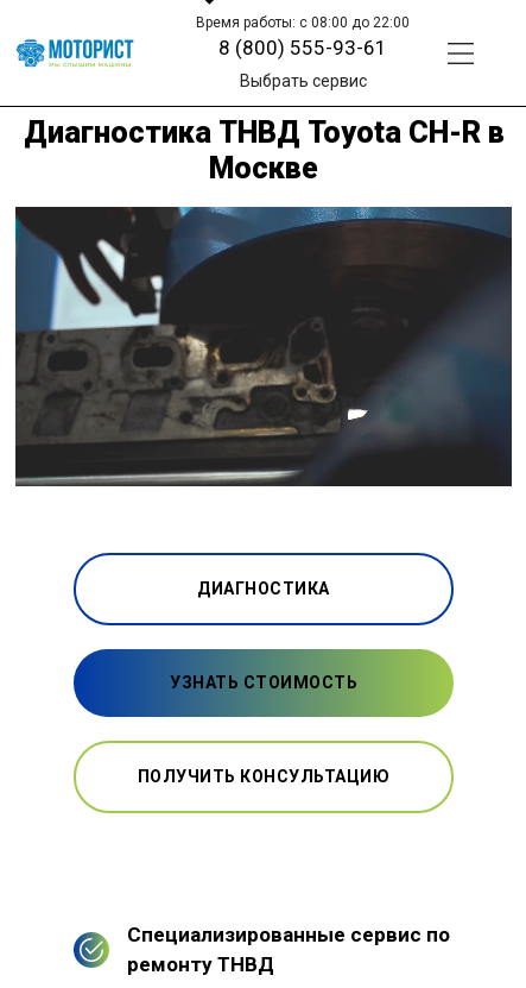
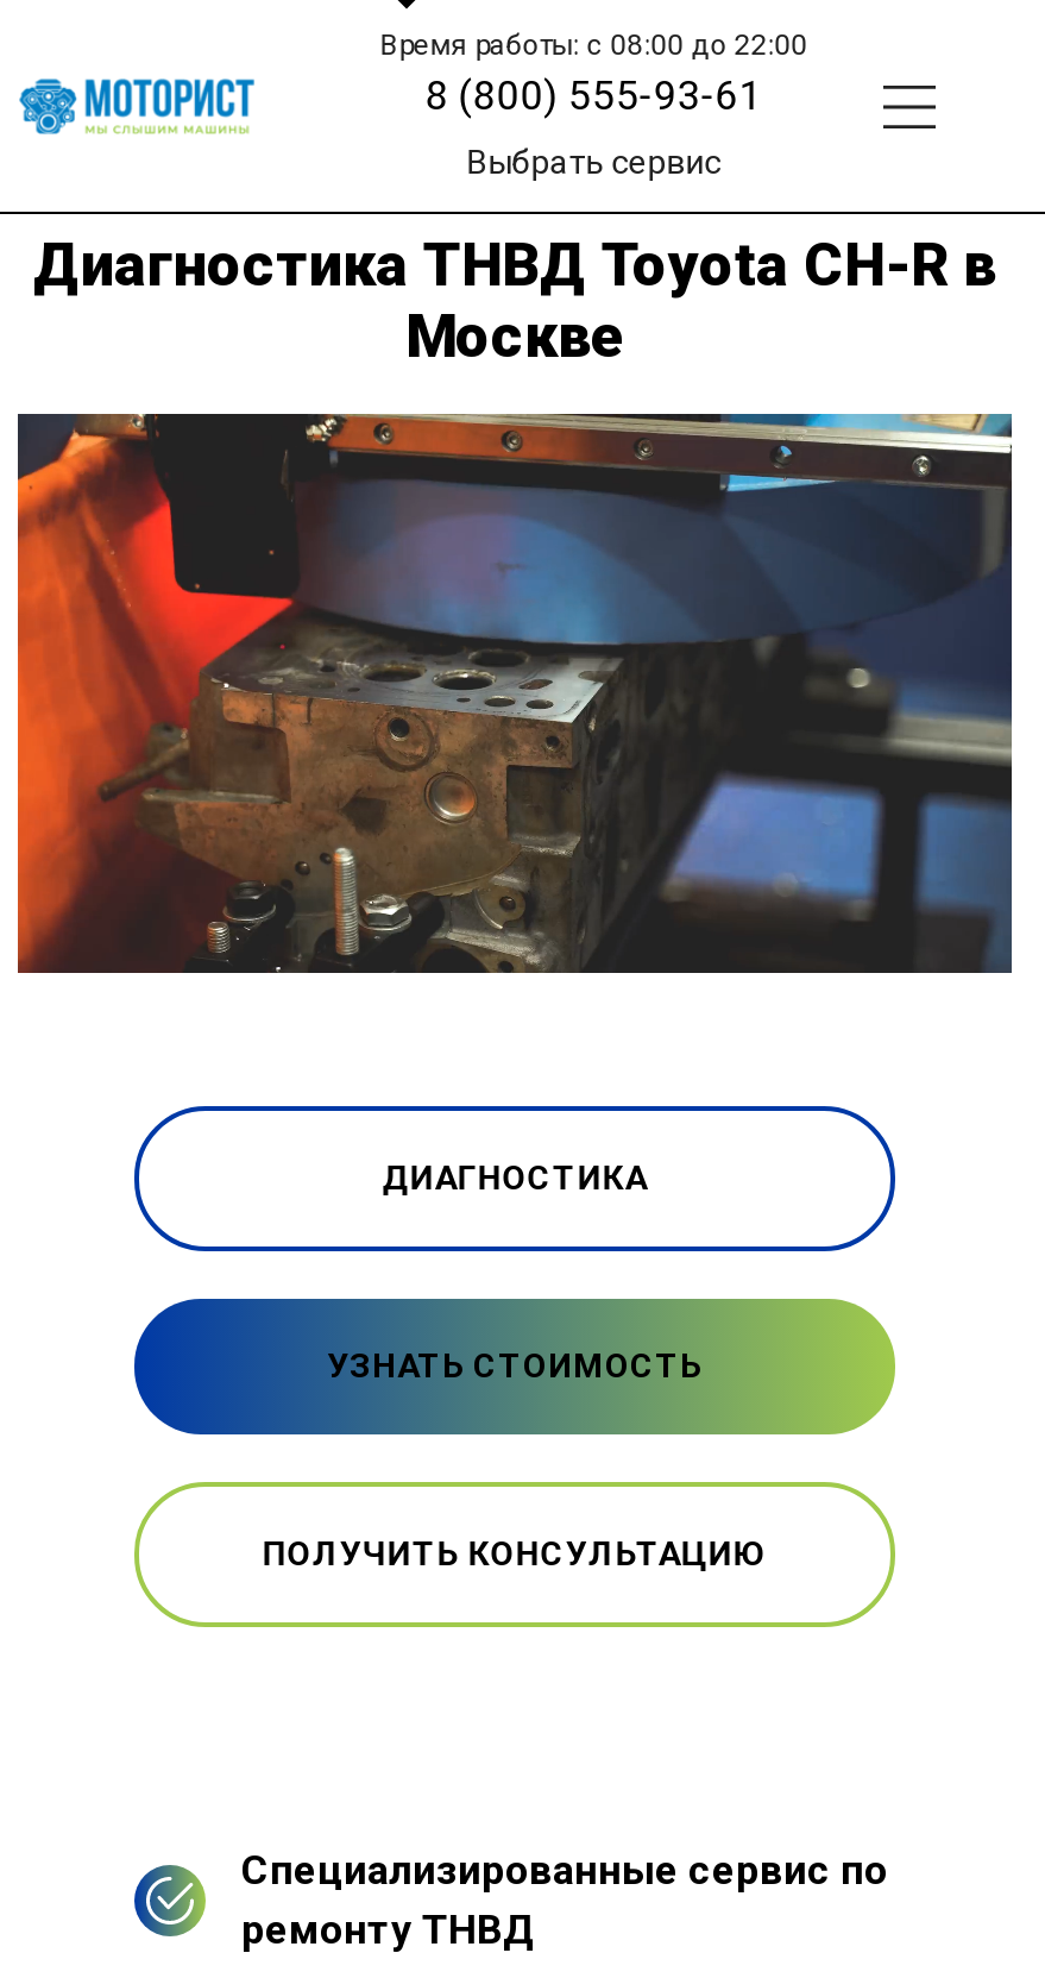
[14,206,512,486] [image] -> [15,412,1014,973] [image]

